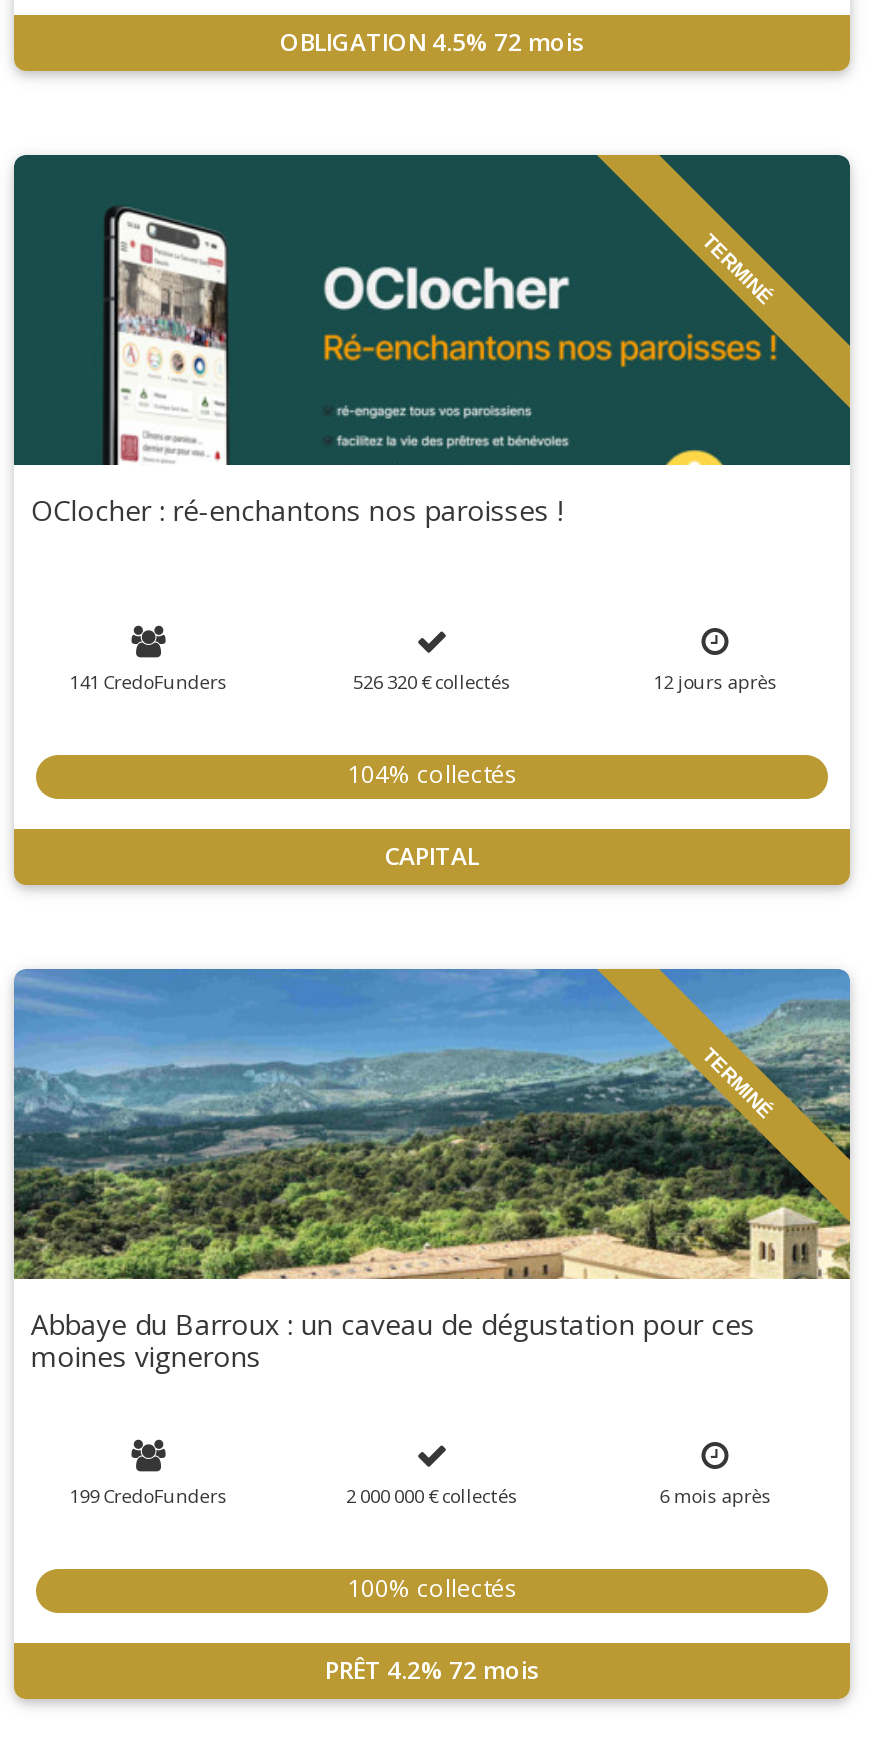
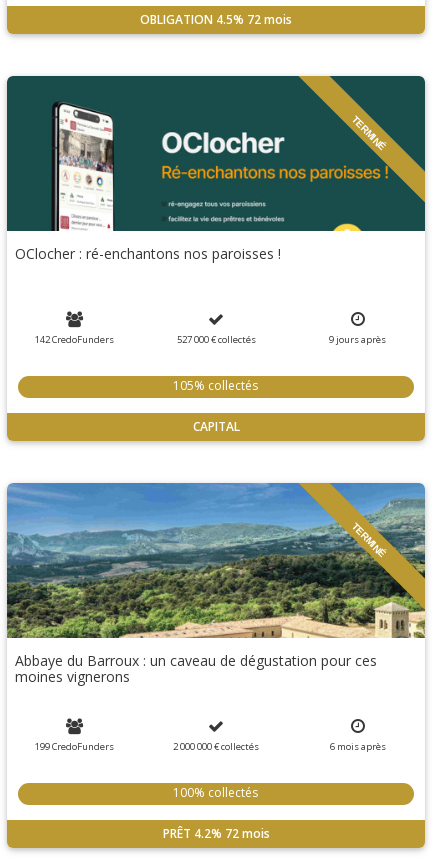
[70,668,228,694] 141 CredoFunders -> [35,333,114,346] 142 CredoFunders
[353,668,511,694] 526 320 €collectés -> [176,333,255,346] 527 000 €collectés
[653,668,777,694] 12 jours après -> [329,333,386,346] 9 jours après
[347,756,517,790] 104% collectés -> [173,377,258,394] 105% collectés

